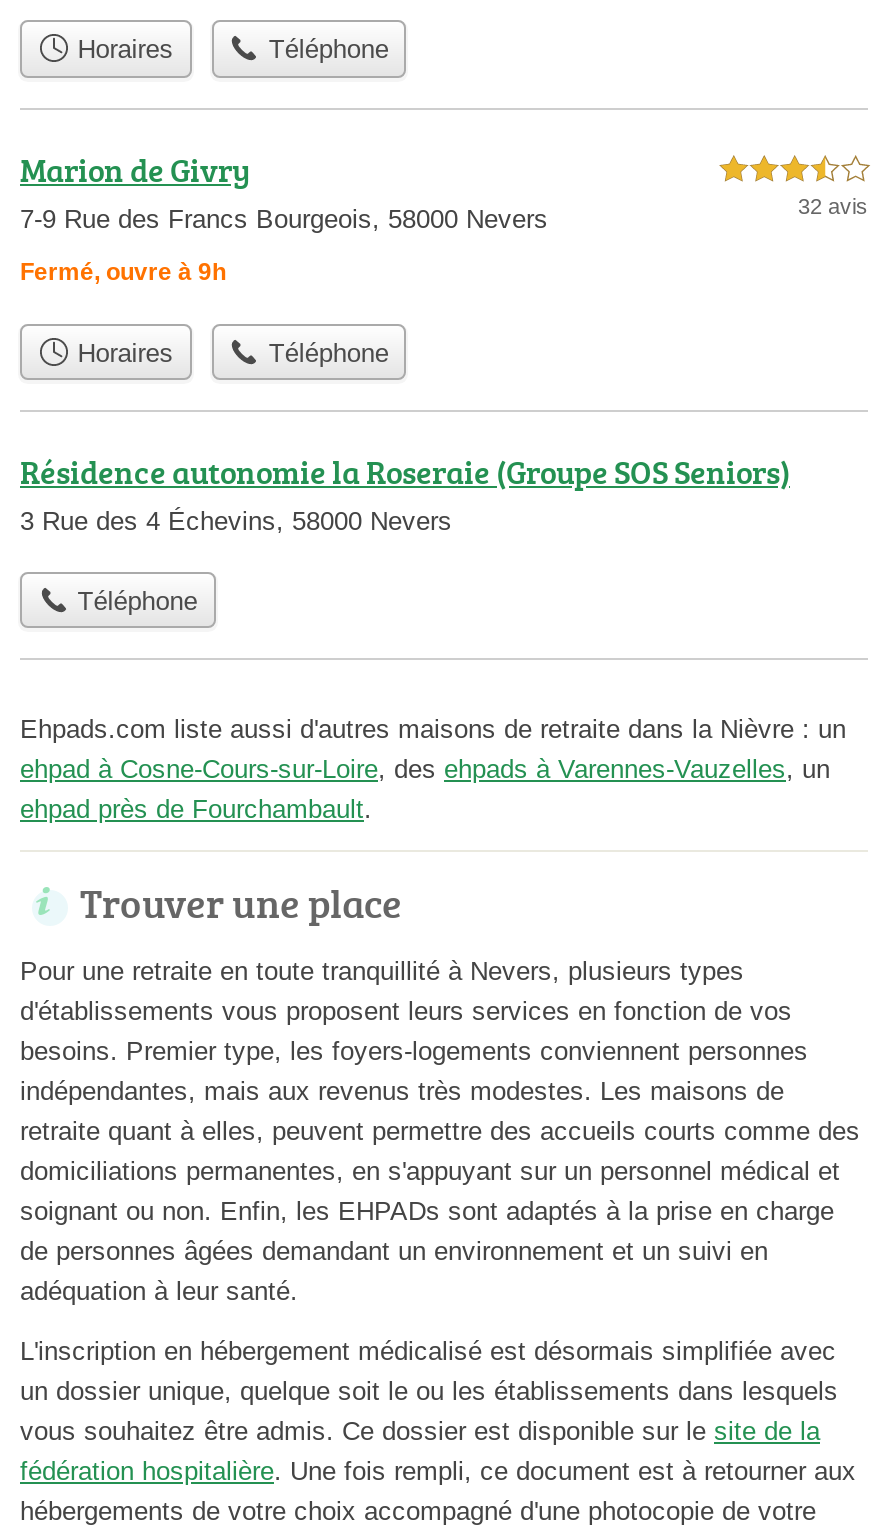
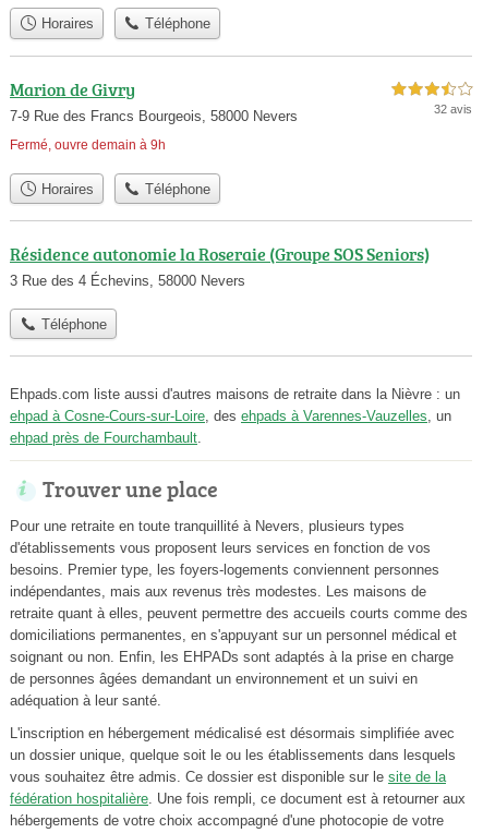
[20,257,226,285] Fermé, ouvre à 9h -> [10,137,166,152] Fermé, ouvre demain à 9h

